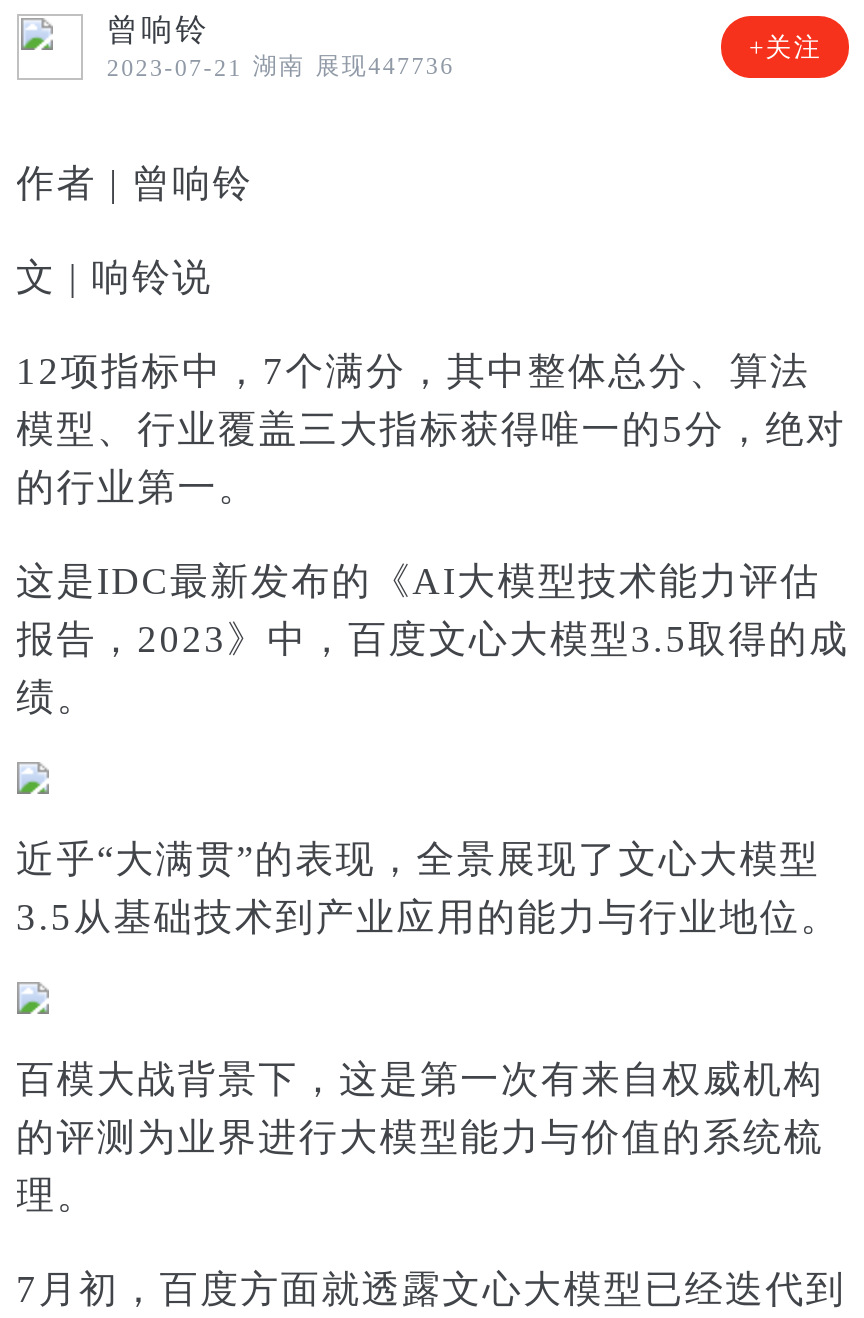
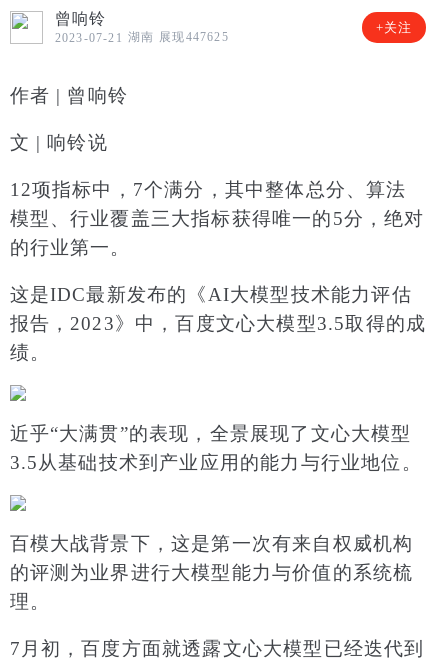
[107,52,455,81] 2023-07-21 湖南 展现447736 -> [55,30,229,45] 2023-07-21 湖南 展现447625

